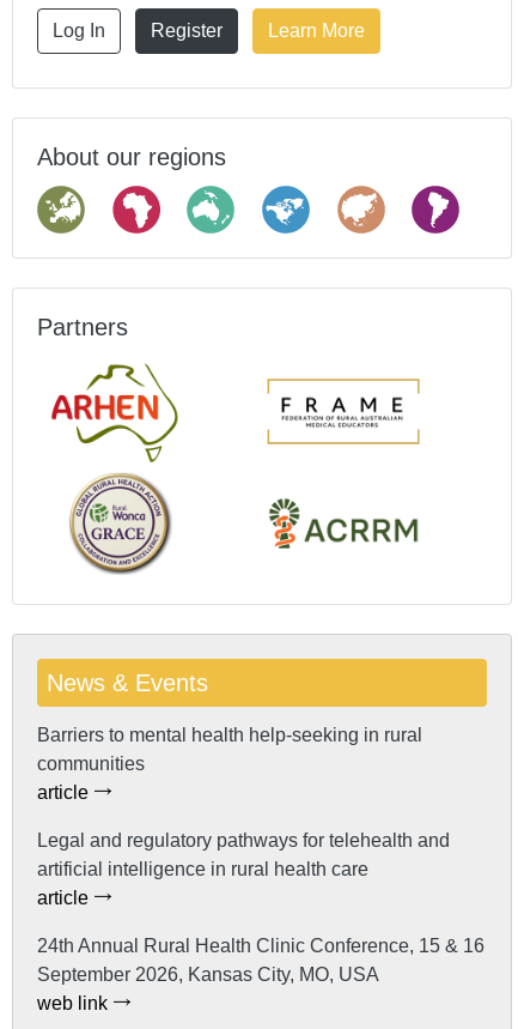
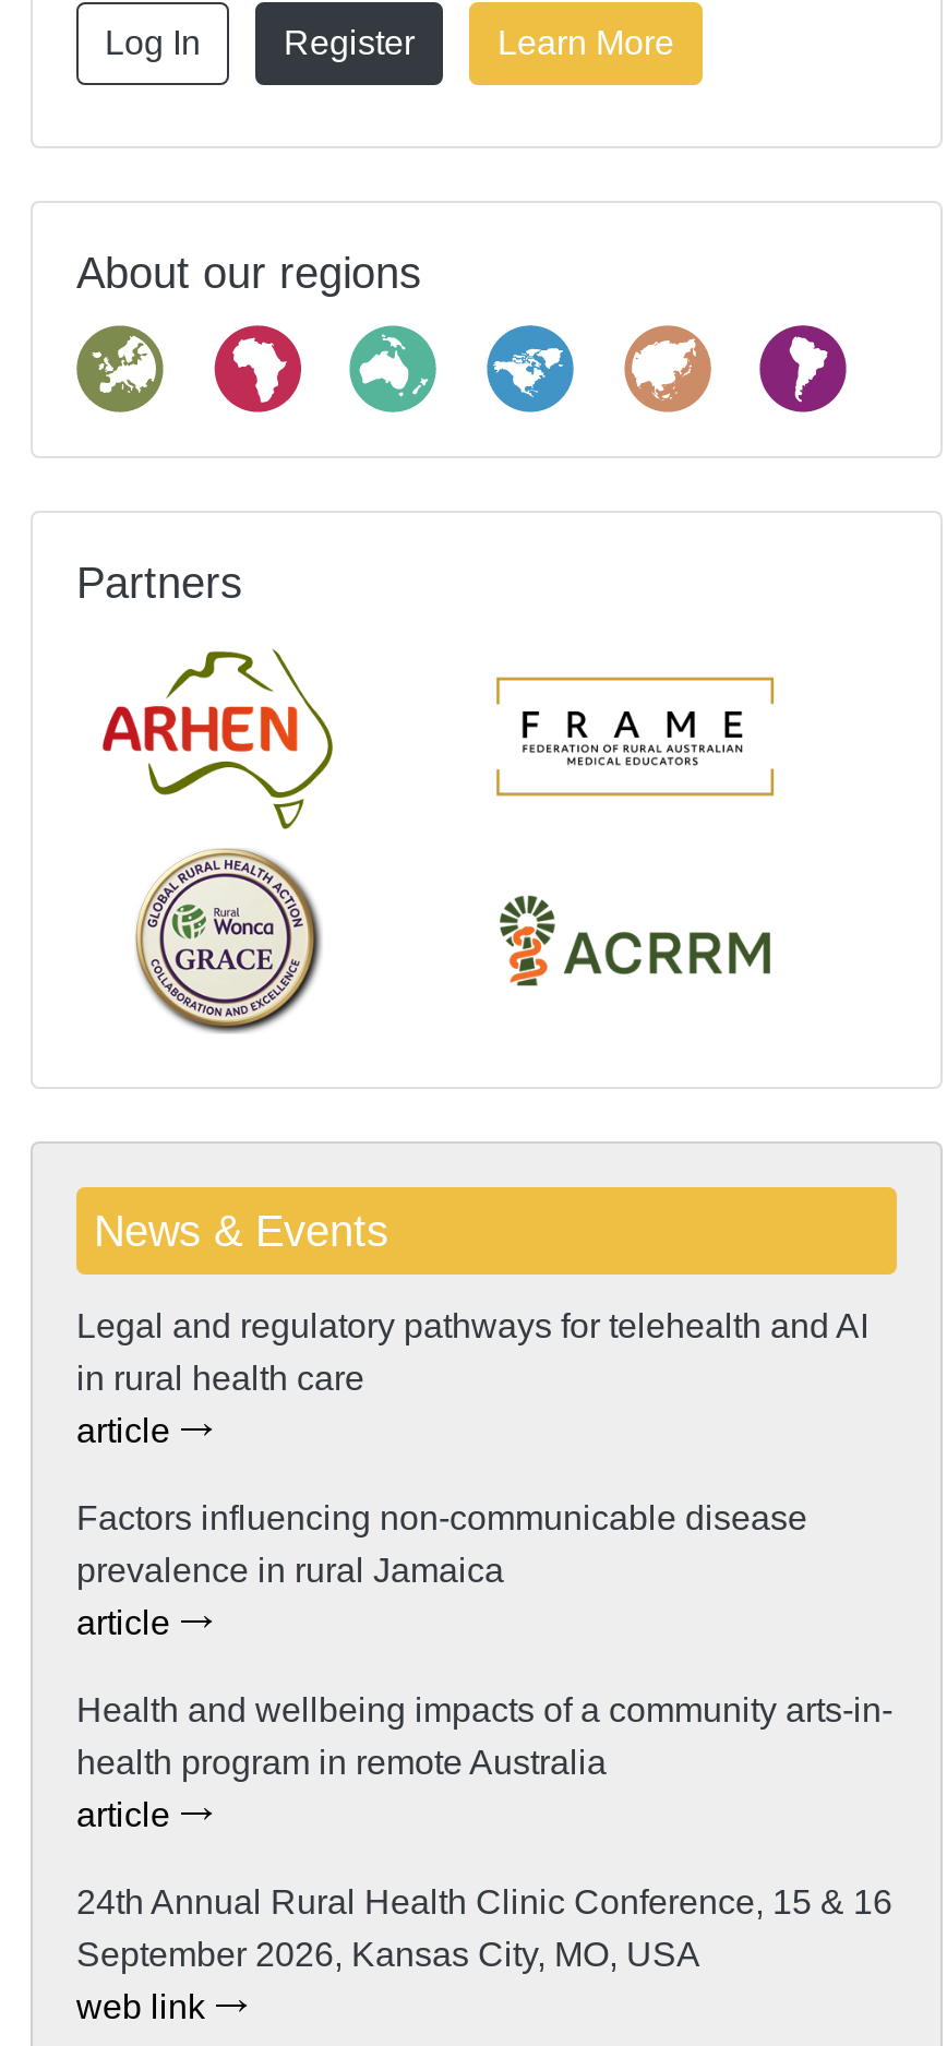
[37,724,422,773] Barriers to mental health help-seeking in rural | communities -> [76,1307,868,1396] Legal and regulatory pathways for telehealth and AI | in rural health care
[37,830,450,879] Legal and regulatory pathways for telehealth and | artificial intelligence in rural health care -> [76,1499,892,1780] Factors influencing non-communicable disease | prevalence in rural Jamaica | article | Health and wellbeing impacts of a community arts-in- | health program in remote Australia

